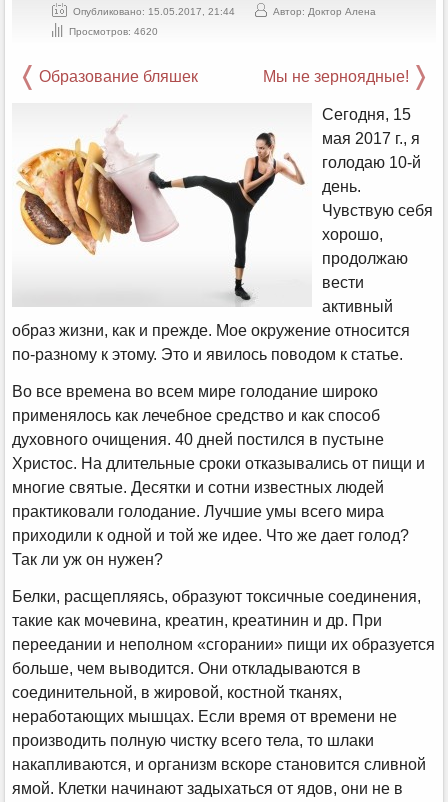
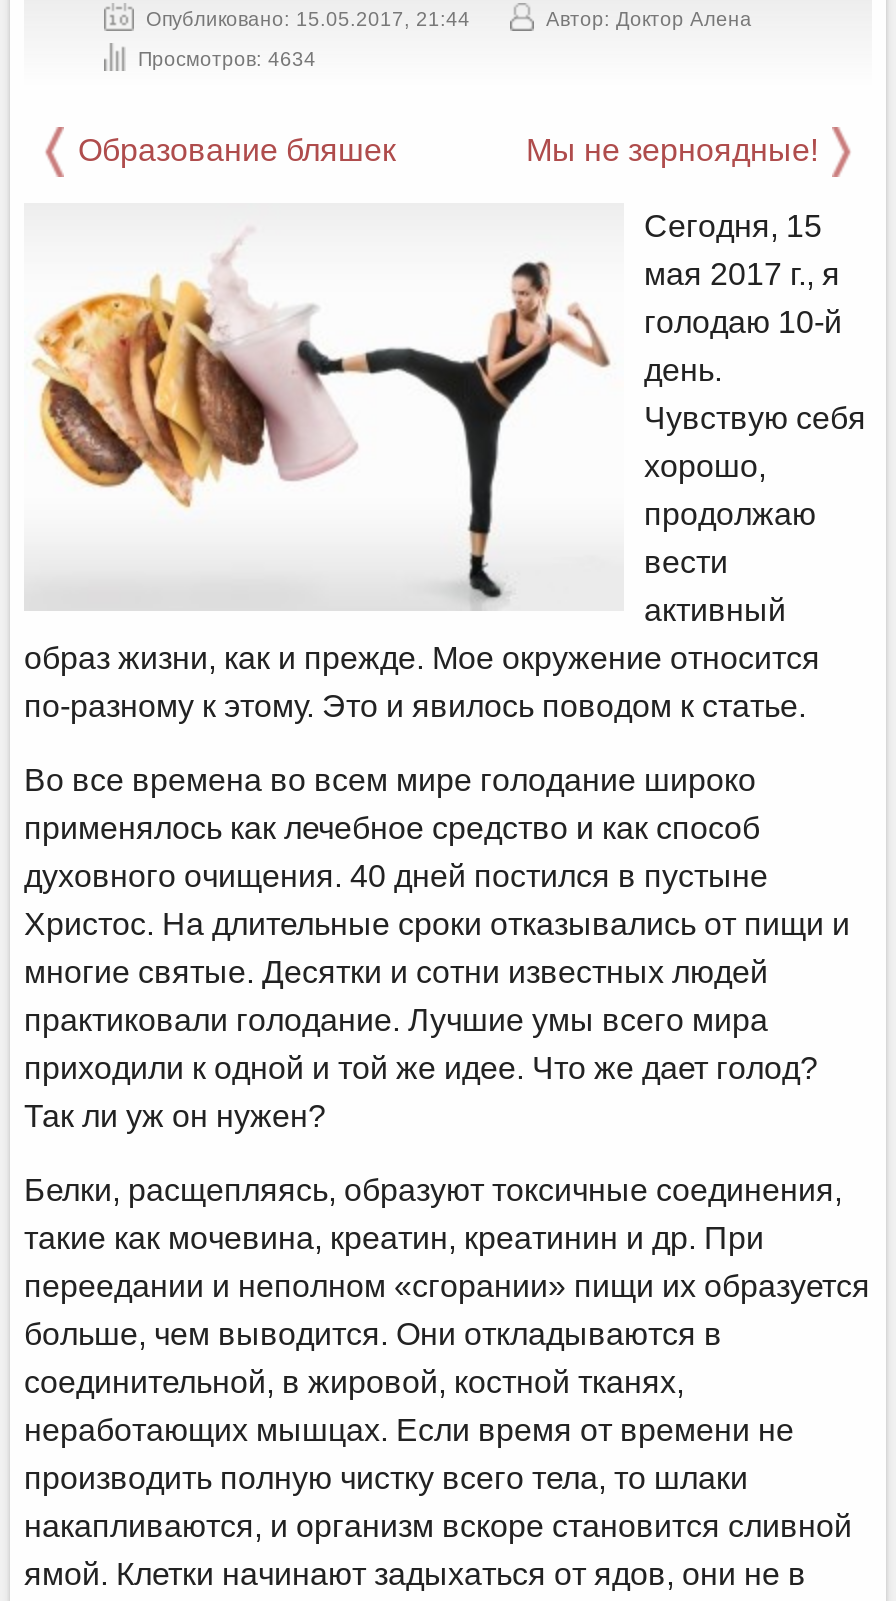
[69,26,158,37] Просмотров: 4620 -> [138,49,316,71] Просмотров: 4634

